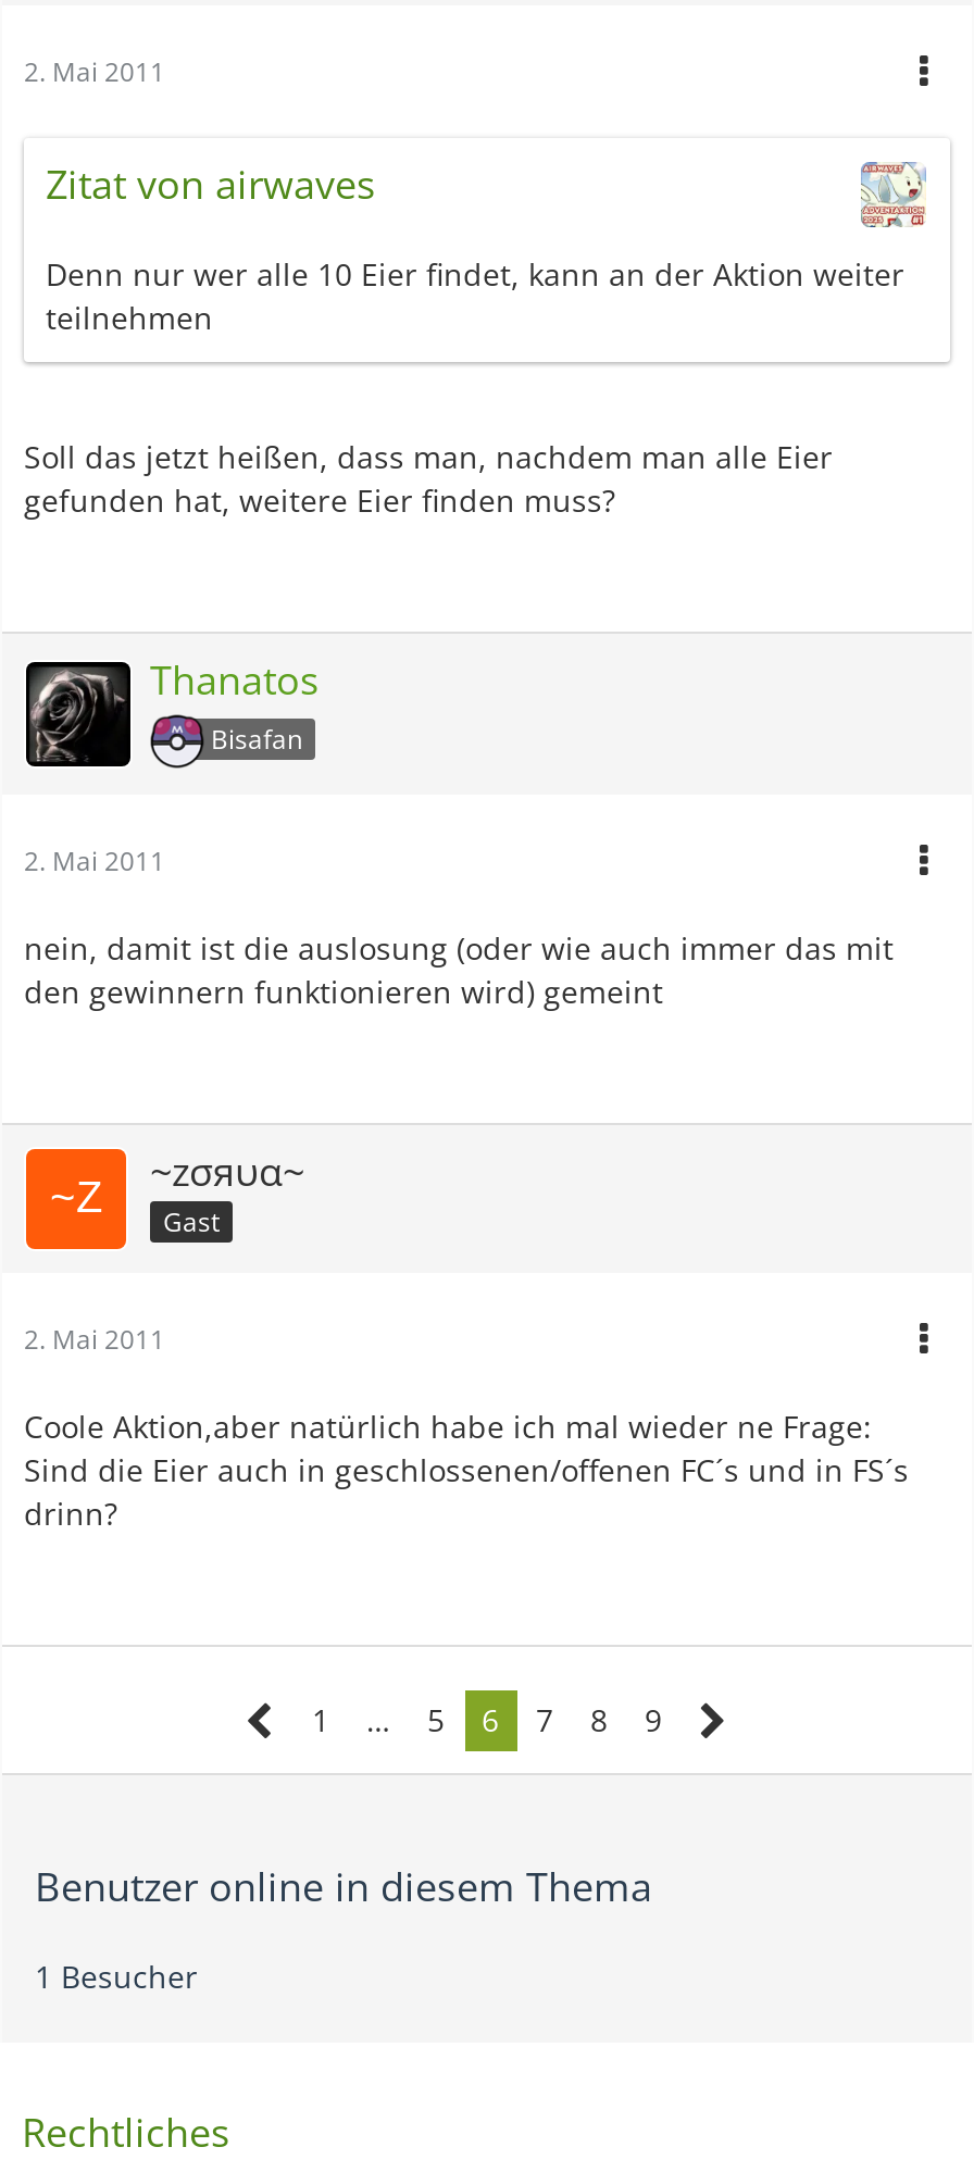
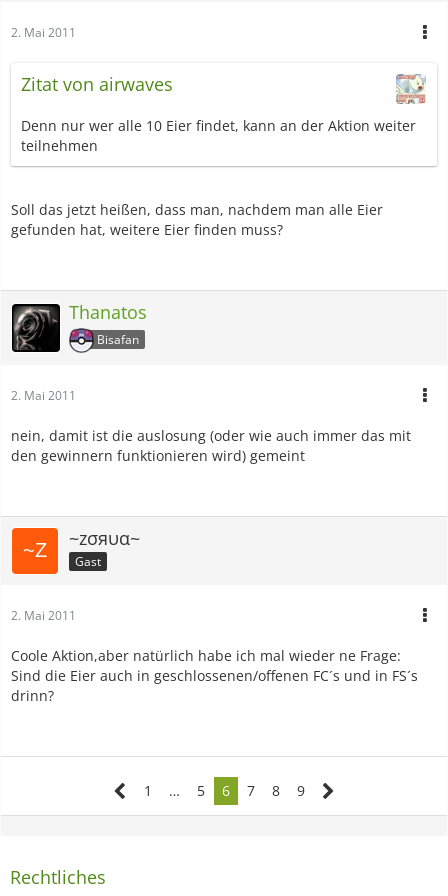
[35,1860,652,1997] Benutzer online in diesem Thema | 1 Besucher -> none

